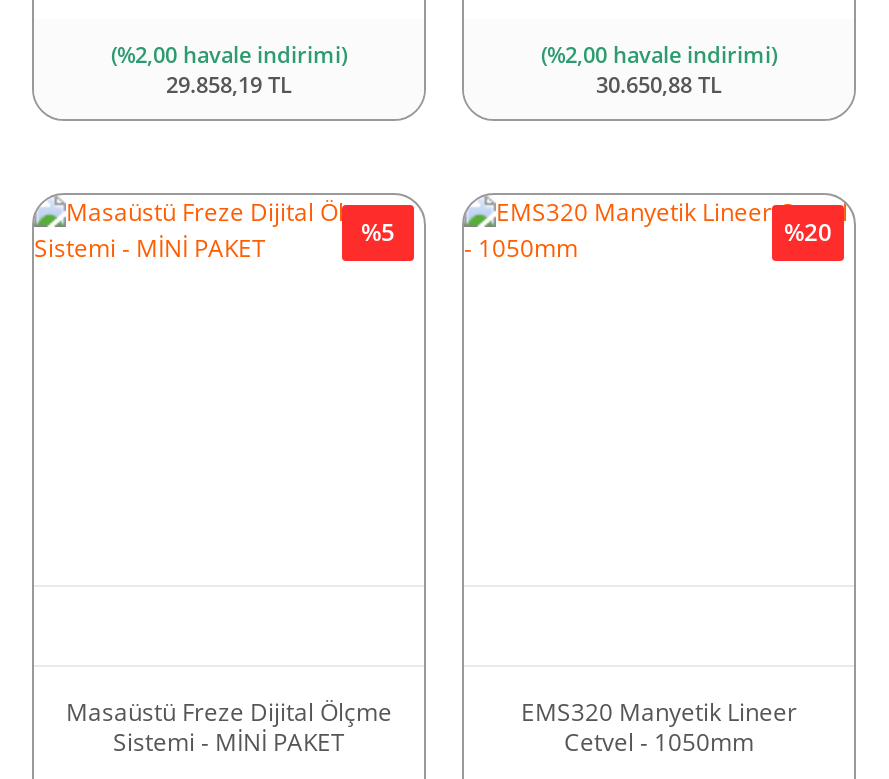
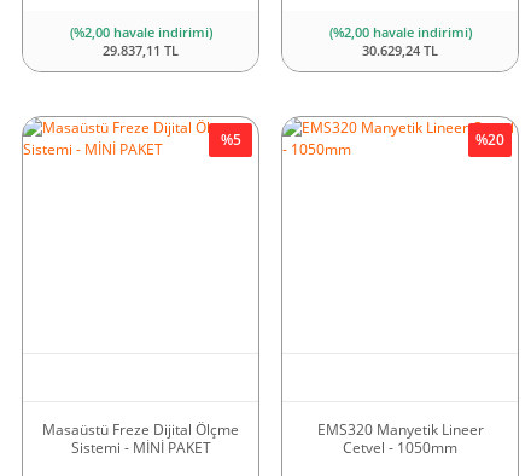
[166,69,292,99] 29.858,19 TL -> [103,41,179,59] 29.837,11 TL
[596,69,722,99] 30.650,88 TL -> [362,41,438,59] 30.629,24 TL

